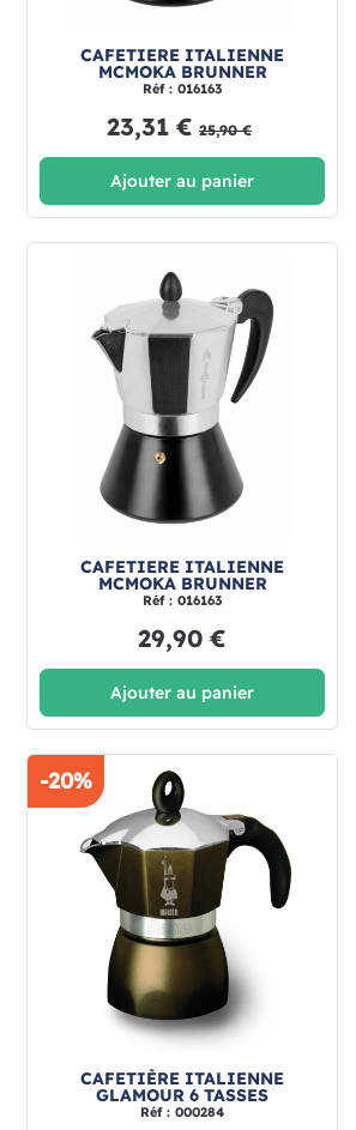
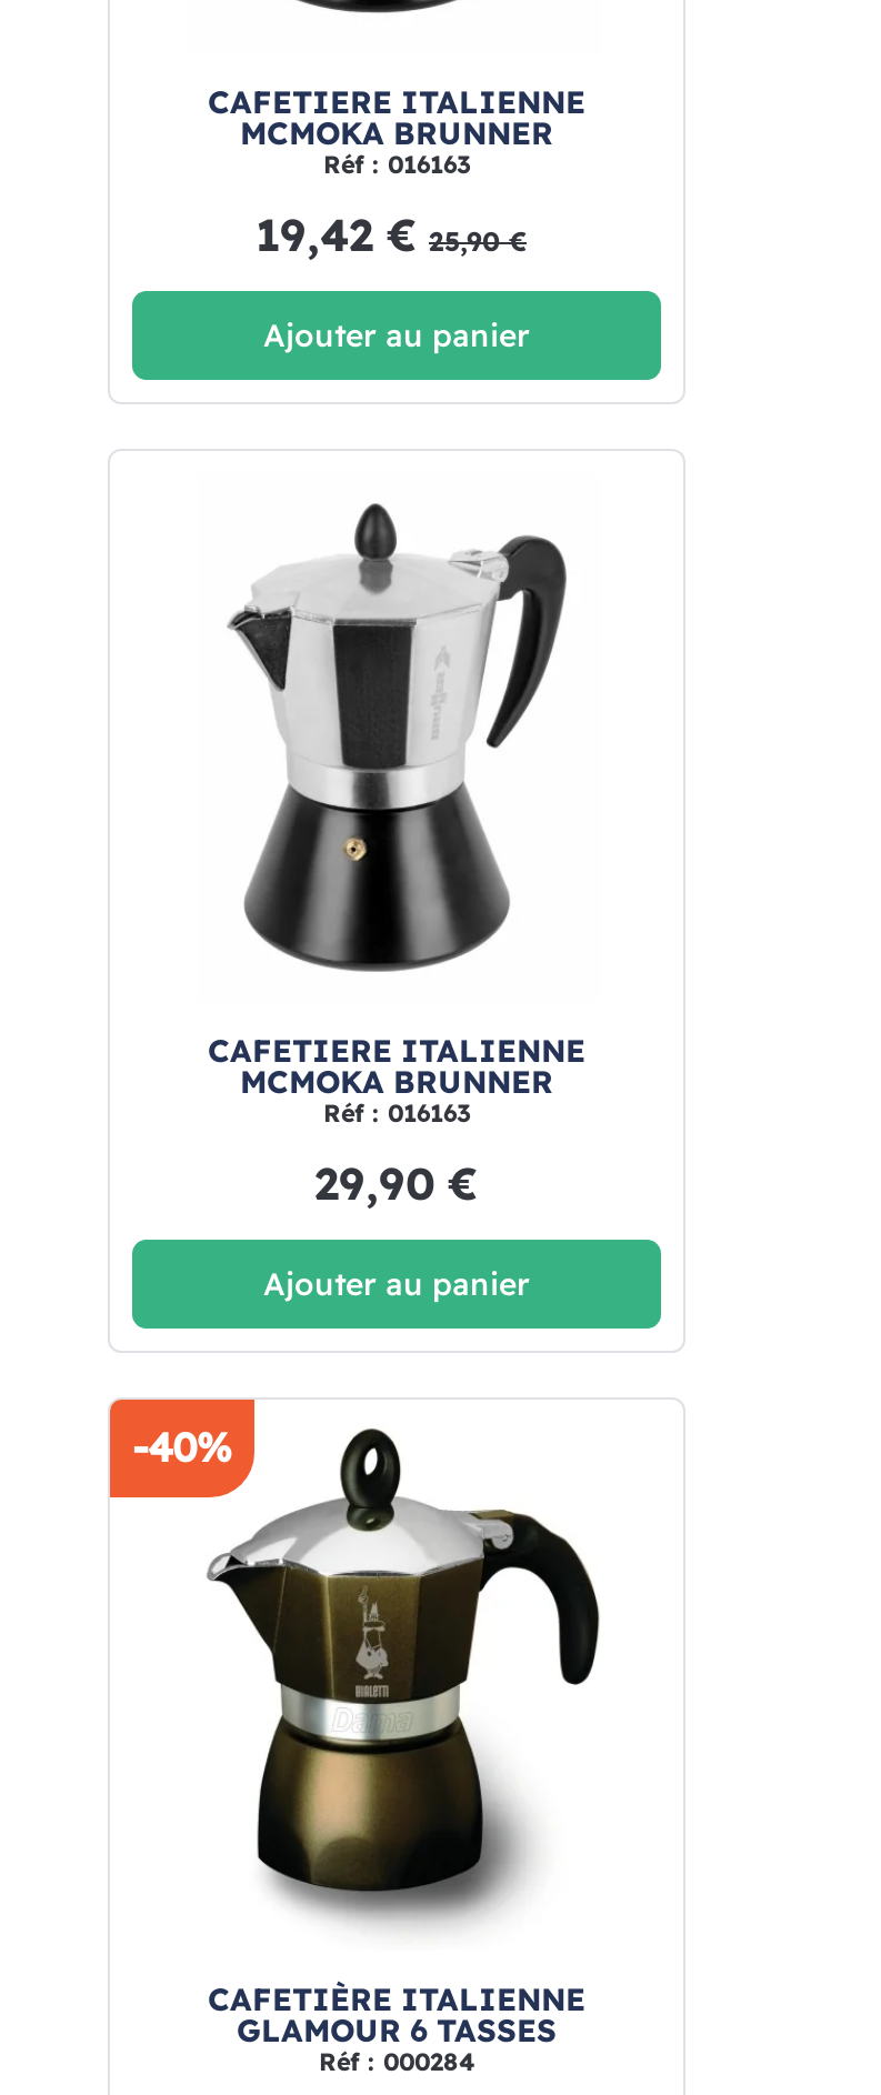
[107,112,252,142] 23,31 € 25,90 € -> [256,207,527,262] 19,42 € 25,90 €
[40,767,92,795] -20% -> [132,1422,232,1473] -40%

